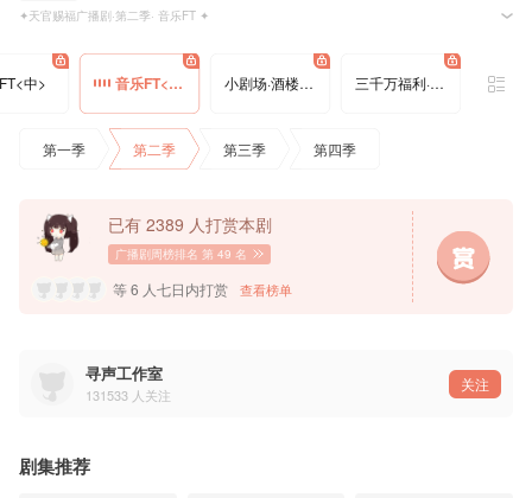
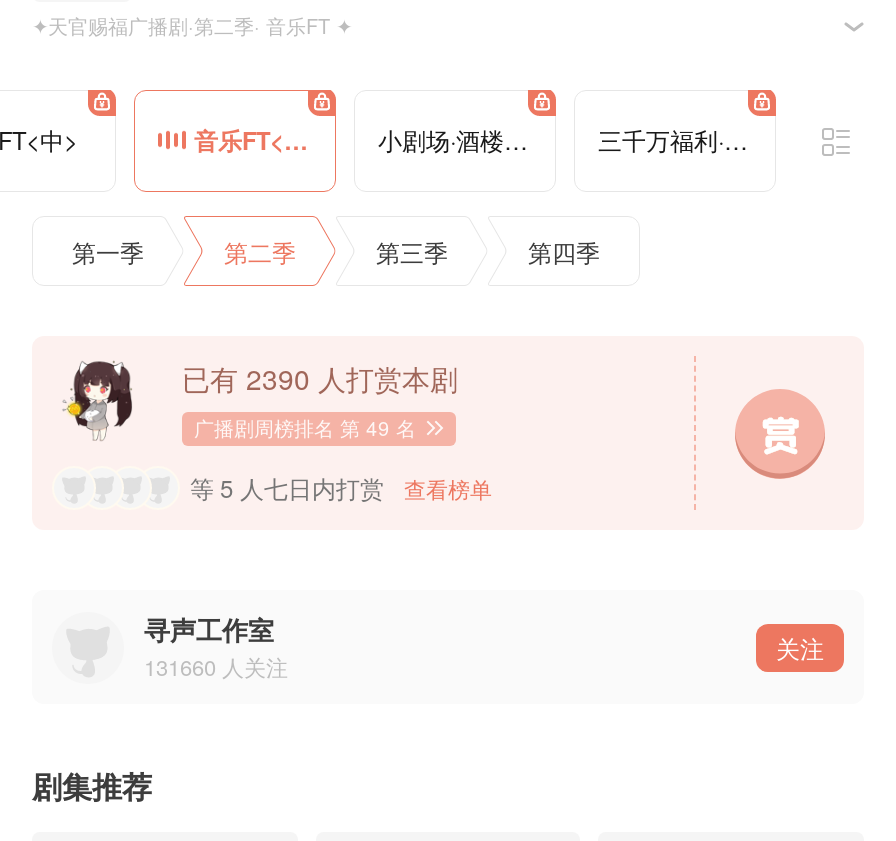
[108,212,272,235] 已有 2389 人打赏本剧 -> [182,357,458,397] 已有 2390 人打赏本剧
[113,279,228,299] 等 6 人七日内打赏 -> [190,470,384,504] 等 5 人七日内打赏
[85,385,171,404] 131533人关注 -> [144,650,288,682] 131660人关注

